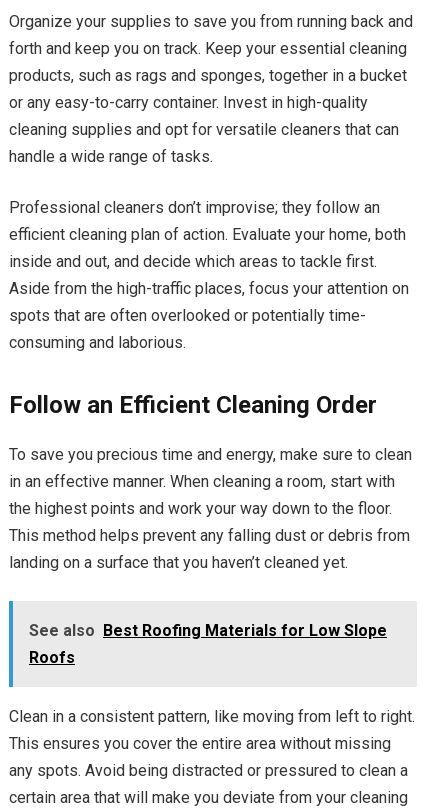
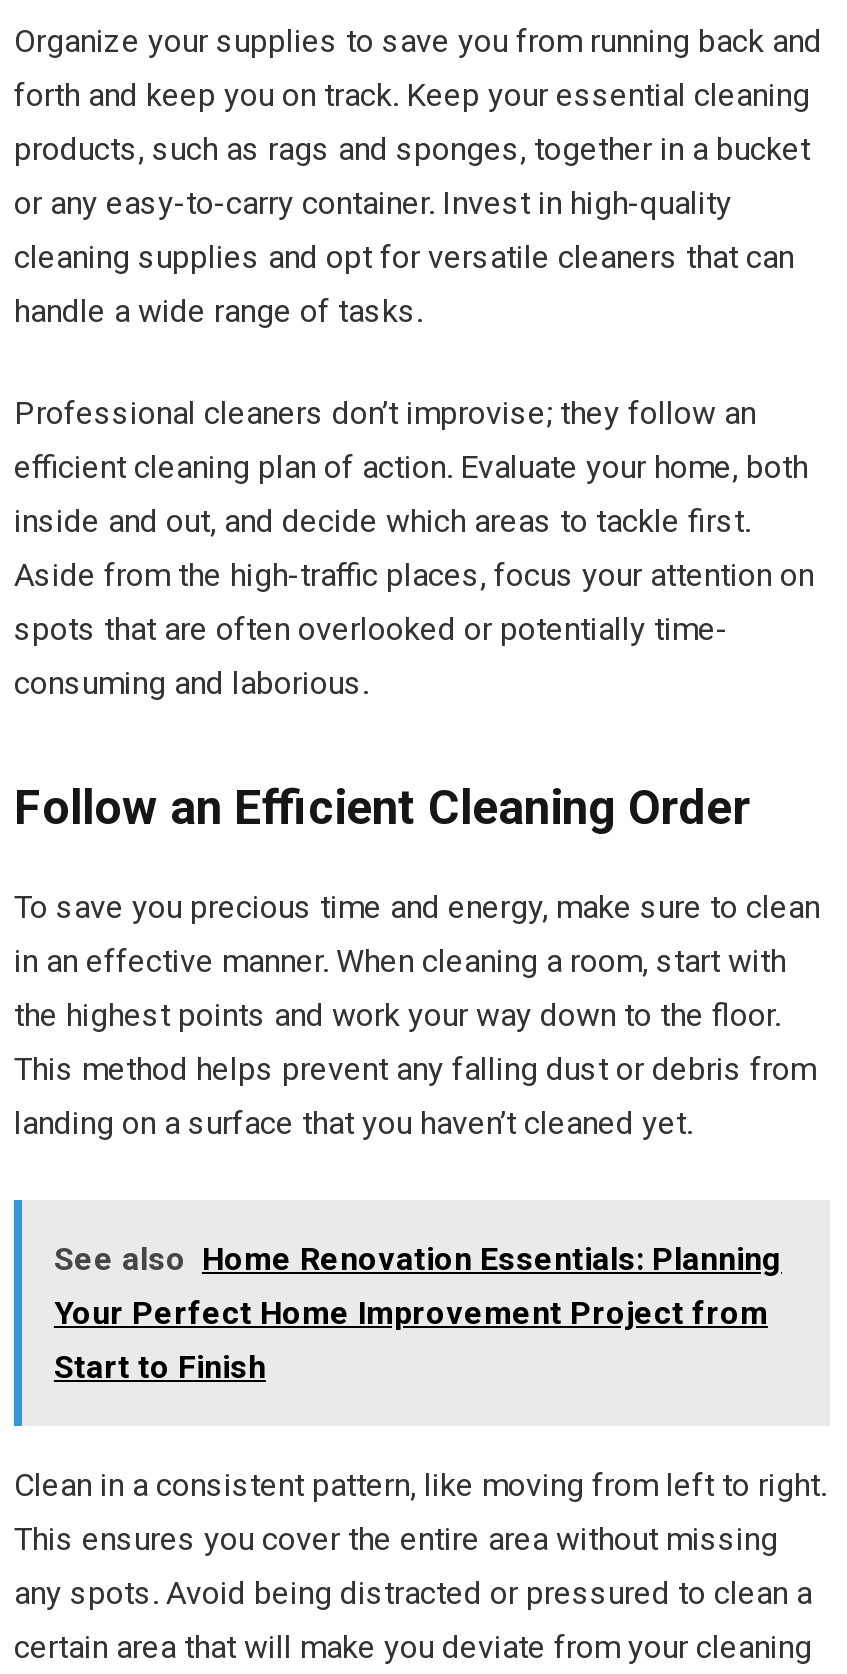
[29,621,387,667] See also Best Roofing Materials for Low Slope | Roofs -> [54,1239,782,1385] See also Home Renovation Essentials: Planning | Your Perfect Home Improvement Project from | Start to Finish

